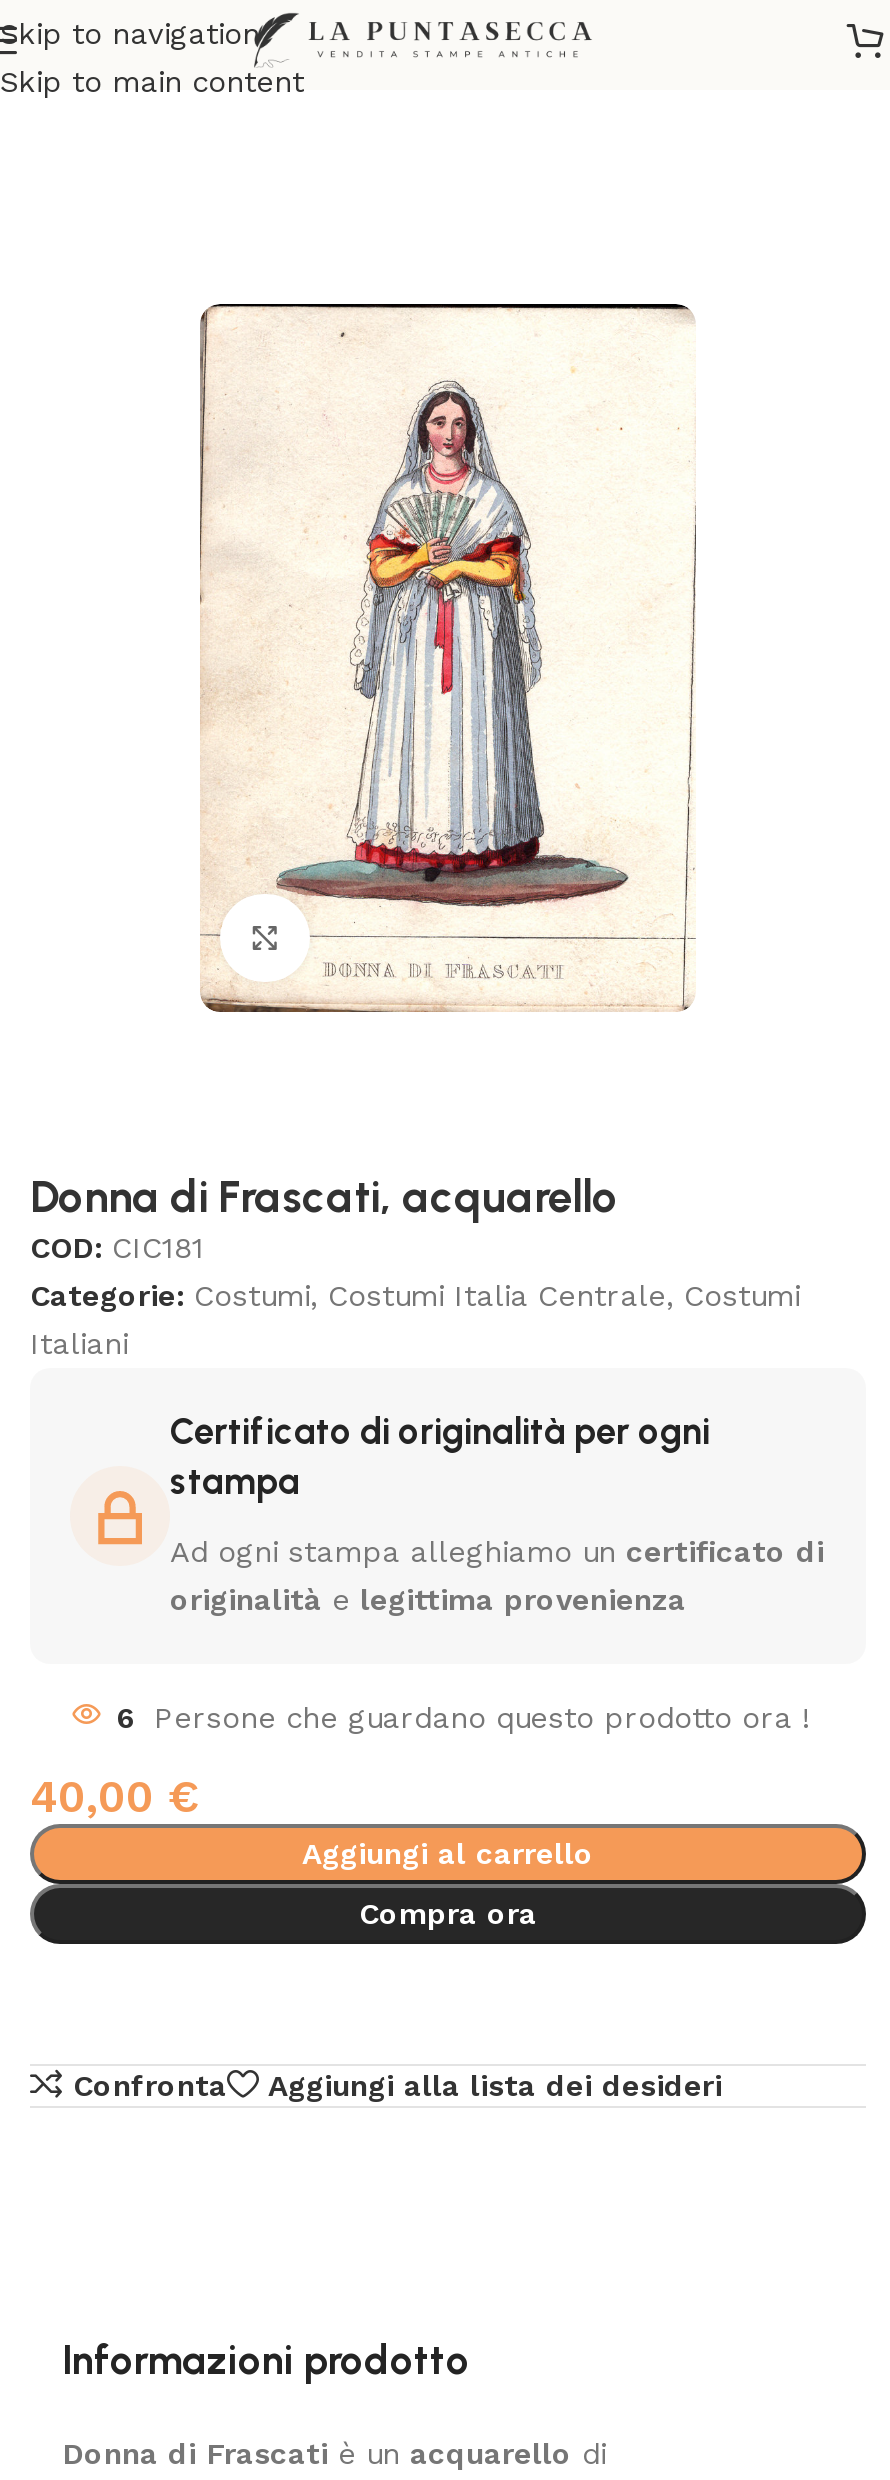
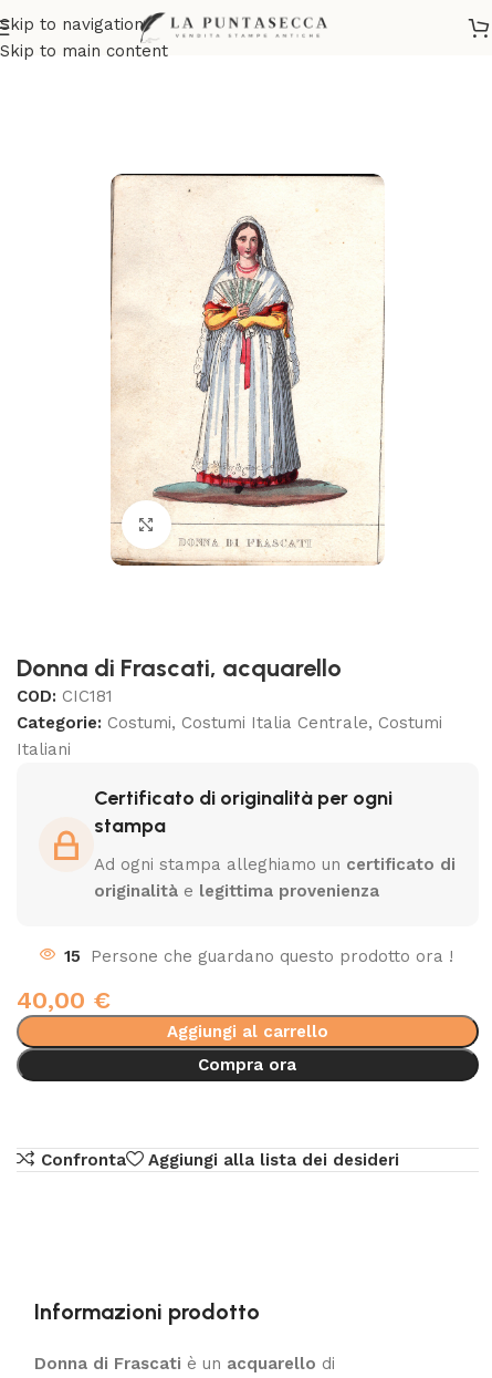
[116,1701,810,1737] 6 Persone che guardano questo prodotto ora ! -> [64,947,453,967] 15 Persone che guardano questo prodotto ora !

